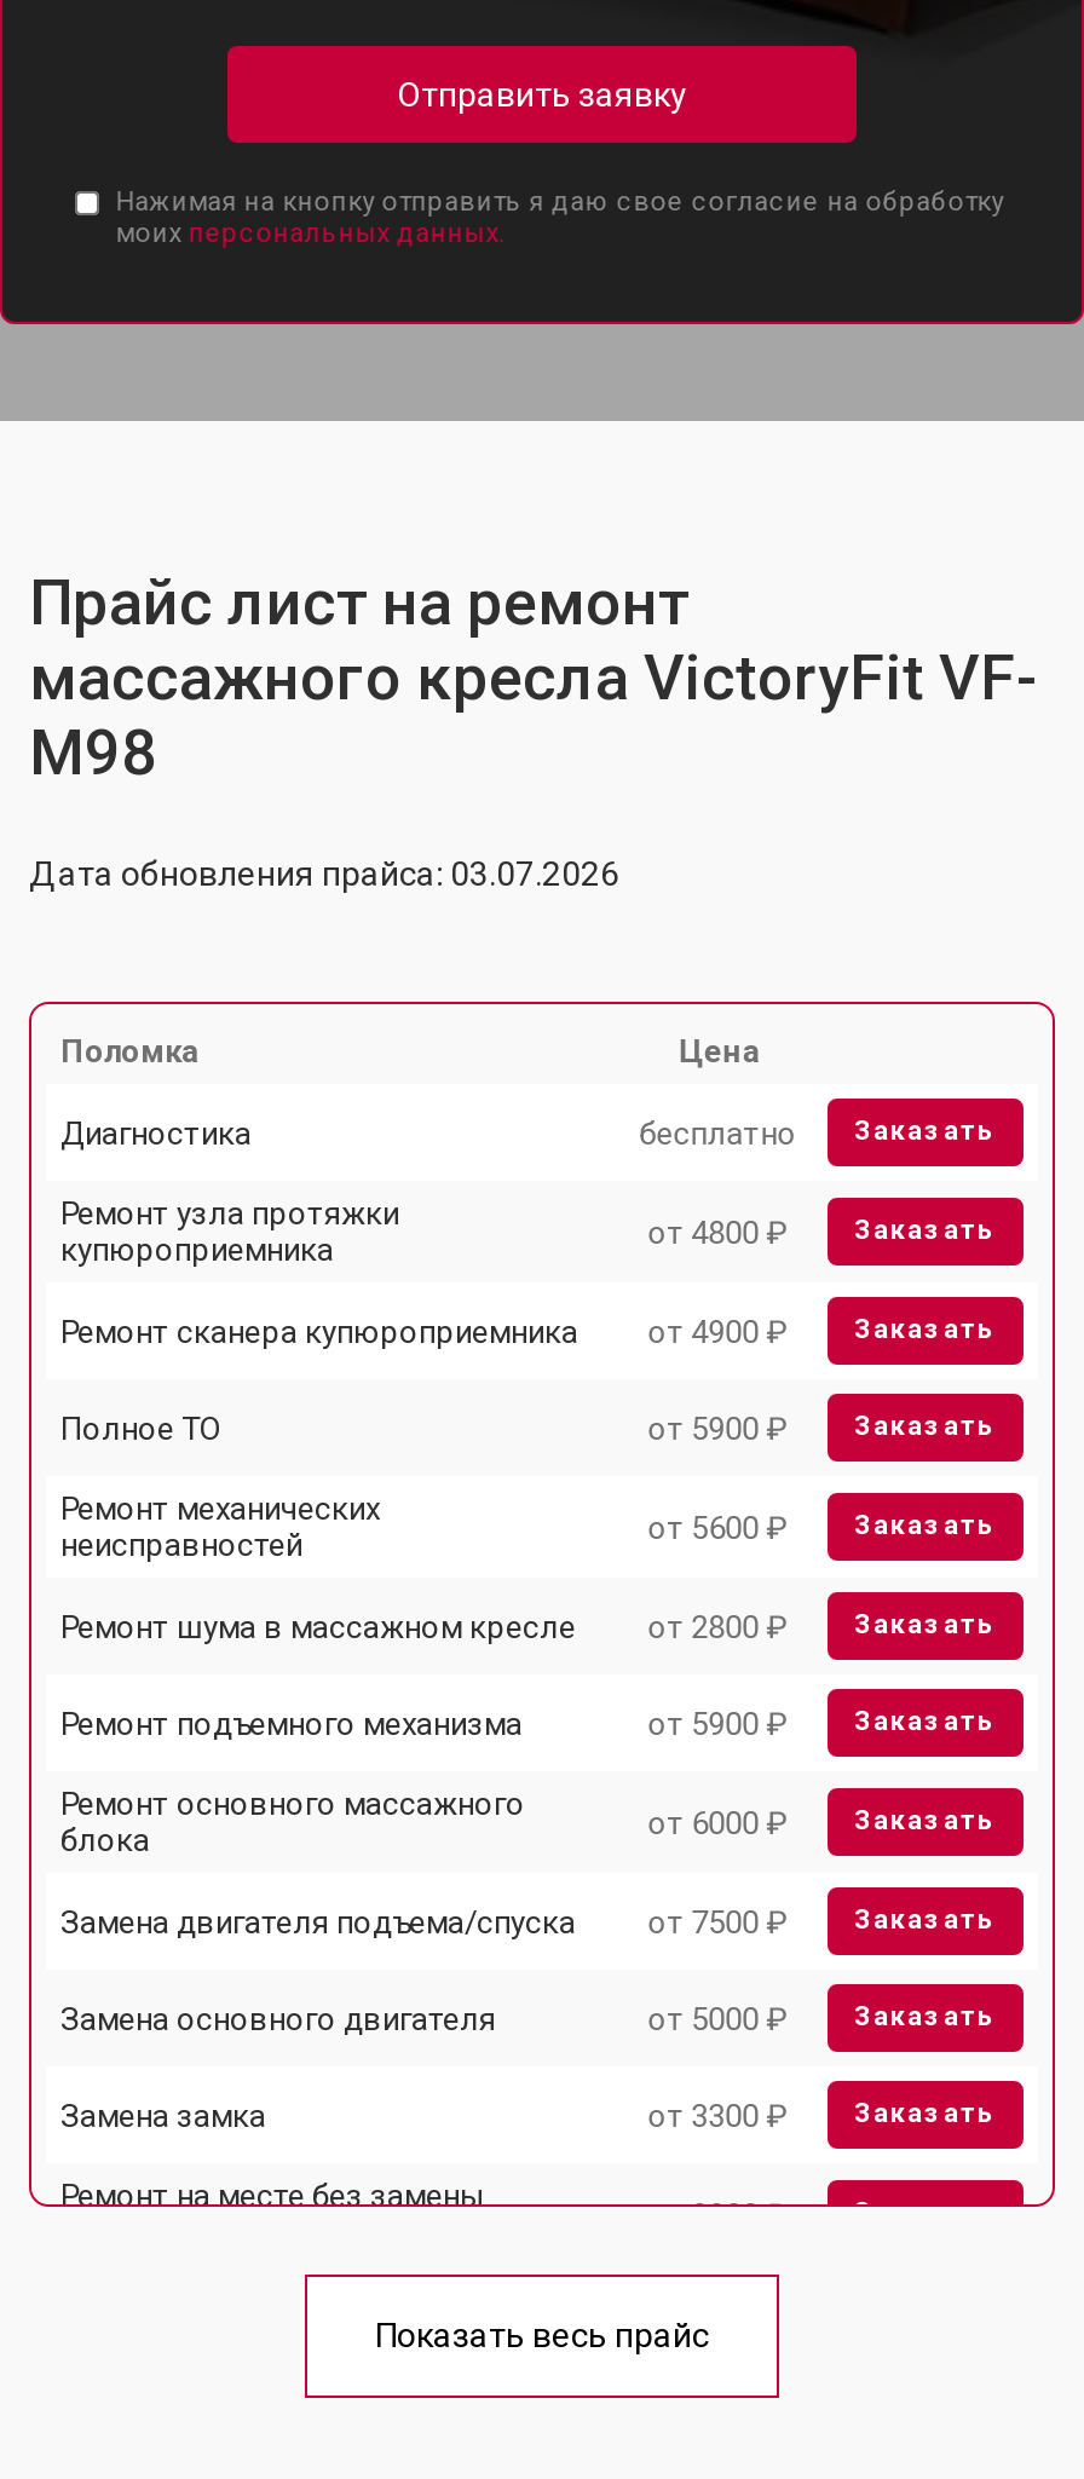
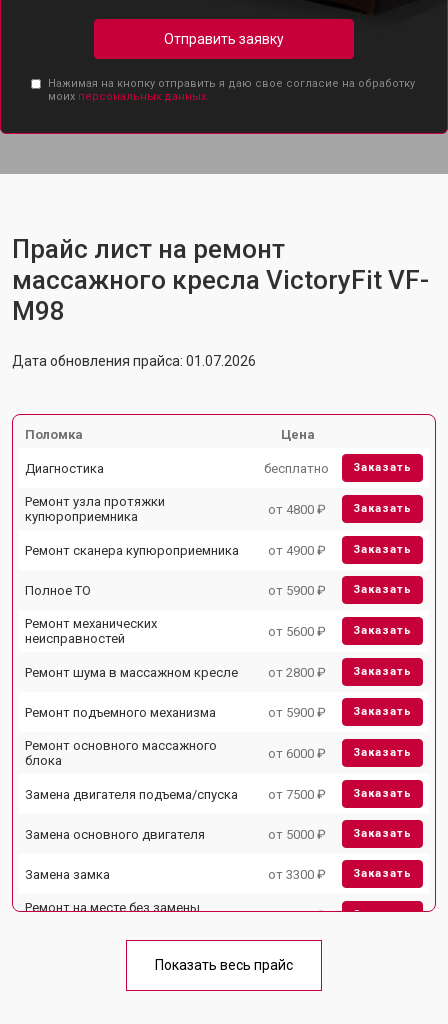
[29,854,619,893] Дата обновления прайса: 03.07.2026 -> [12,353,256,369] Дата обновления прайса: 01.07.2026

